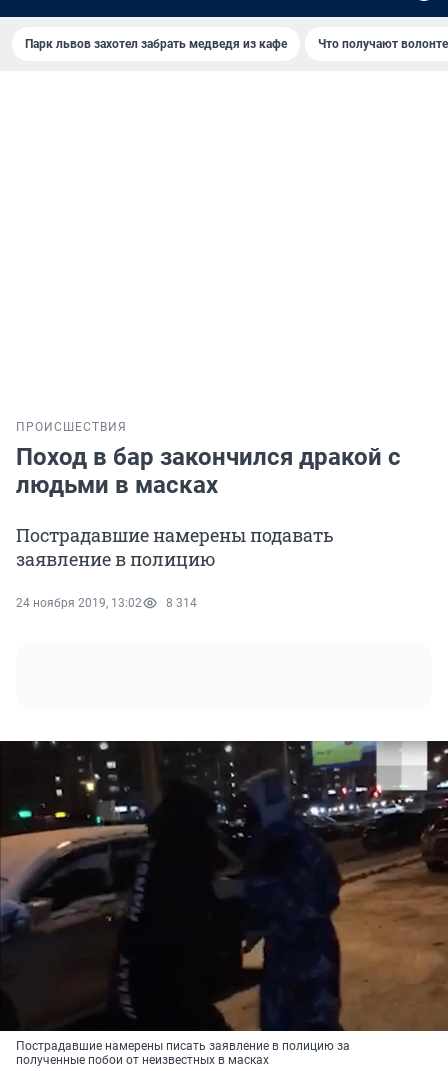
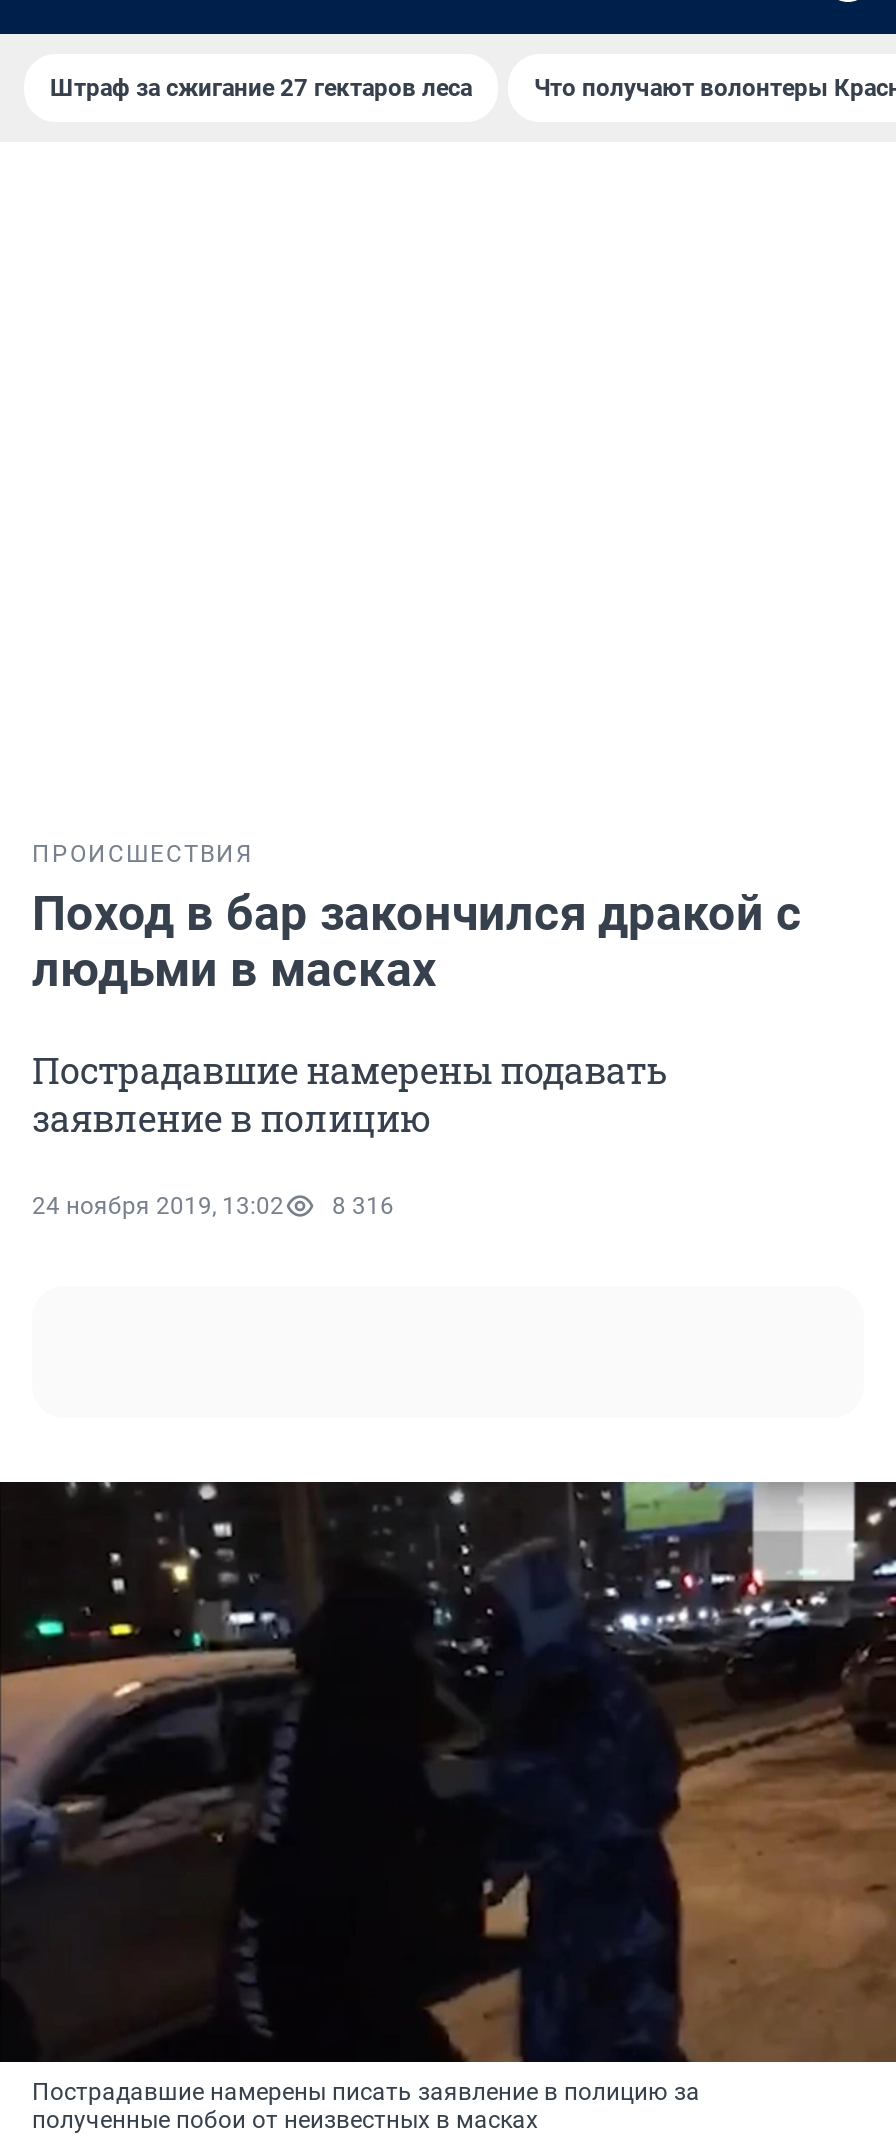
[25,37,287,51] Парк львов захотел забрать медведя из кафе -> [50,74,472,102] Штраф за сжигание 27 гектаров леса
[16,596,197,610] 24 ноября 2019, 13:02 8 314 -> [32,1192,394,1220] 24 ноября 2019, 13:02 8 316

